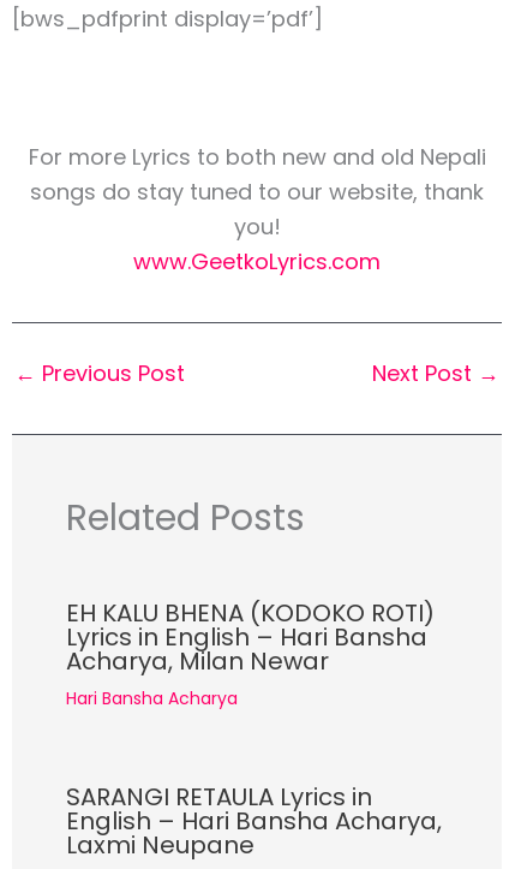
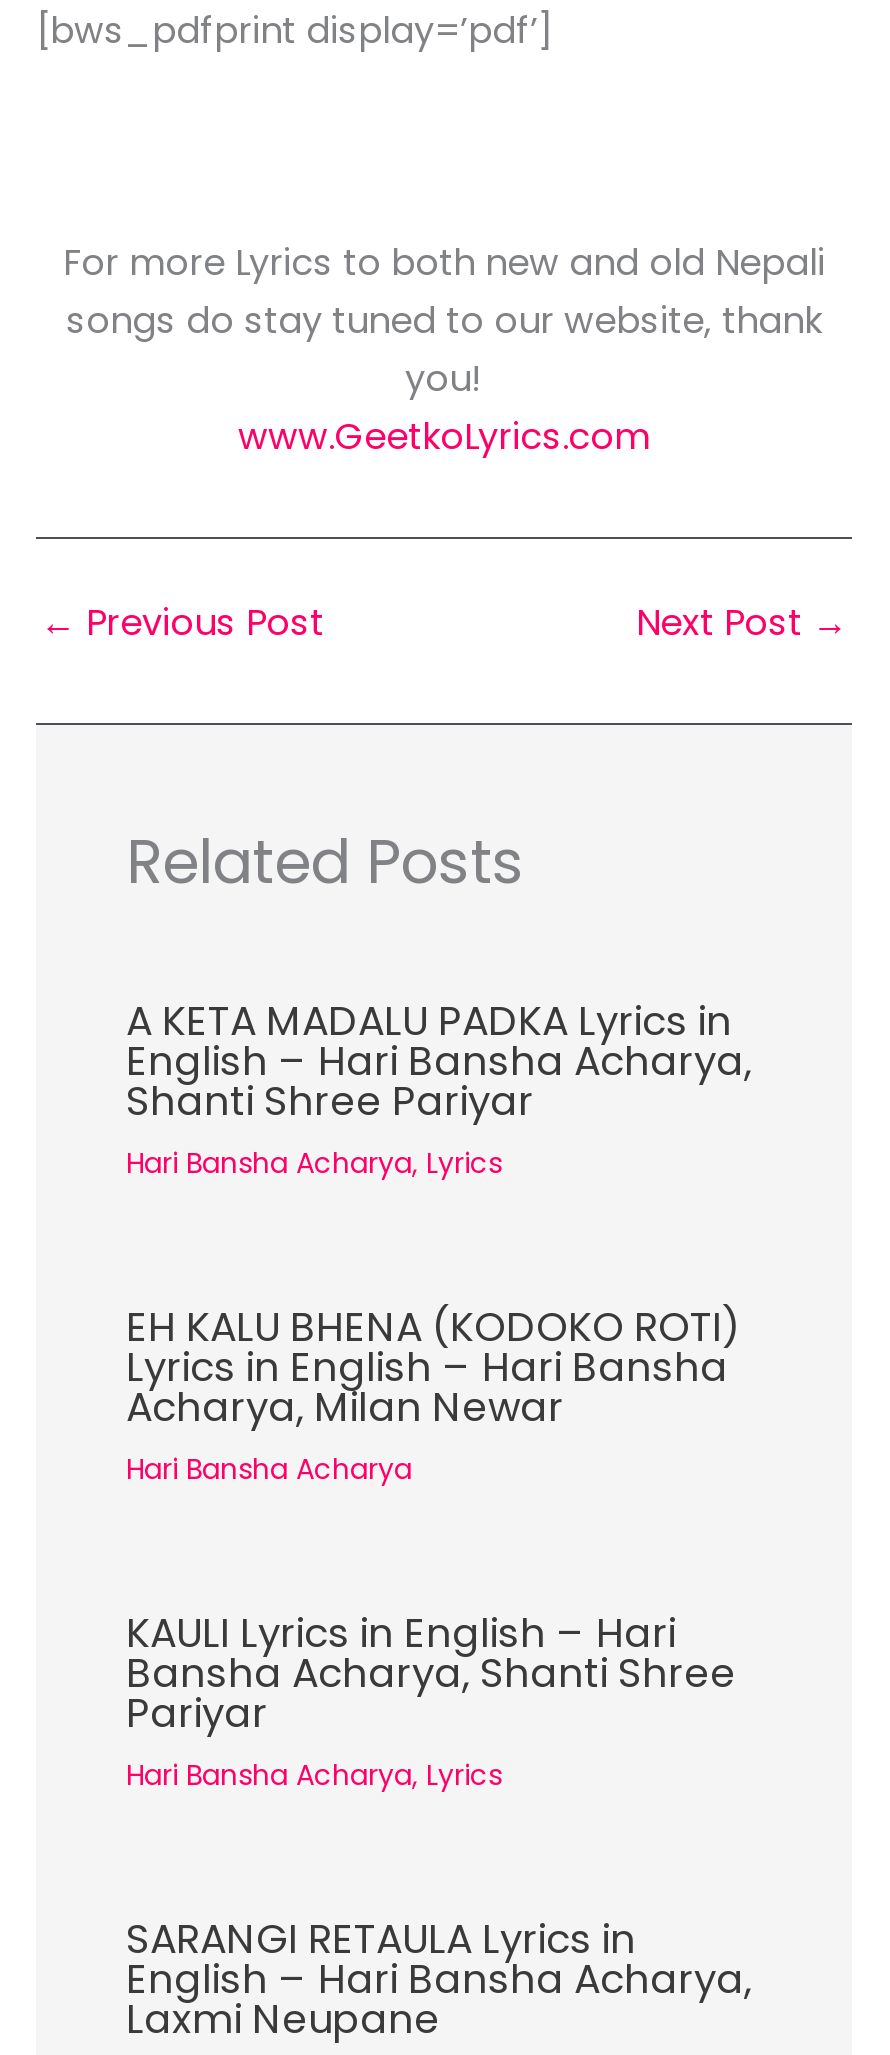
none -> [126,993,752,1183] A KETA MADALU PADKA Lyrics in | English – Hari Bansha Acharya, | Shanti Shree Pariyar | Hari Bansha Acharya, Lyrics
none -> [126,1605,736,1795] KAULI Lyrics in English – Hari | Bansha Acharya, Shanti Shree | Pariyar | Hari Bansha Acharya, Lyrics

